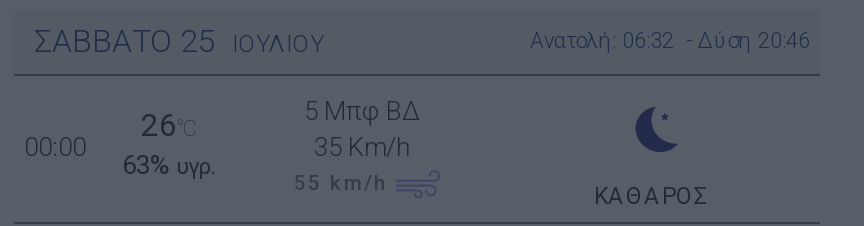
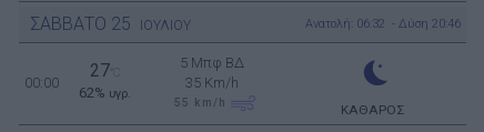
[141,108,197,144] 26°C -> [89,61,120,81] 27°C
[122,150,216,180] 63% υγρ. -> [79,84,131,101] 62% υγρ.

